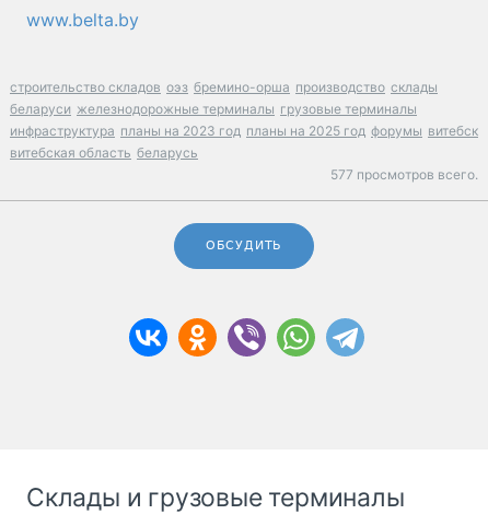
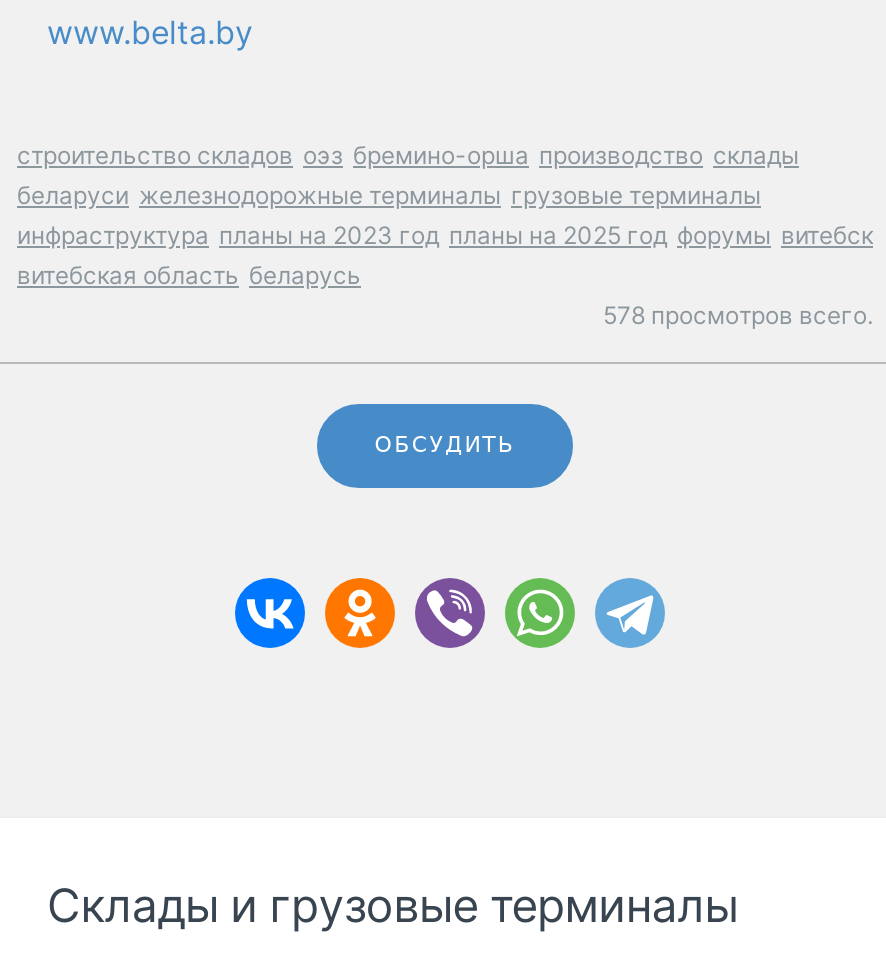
[330,166,478,183] 577 просмотров всего. -> [603,300,873,330] 578 просмотров всего.

